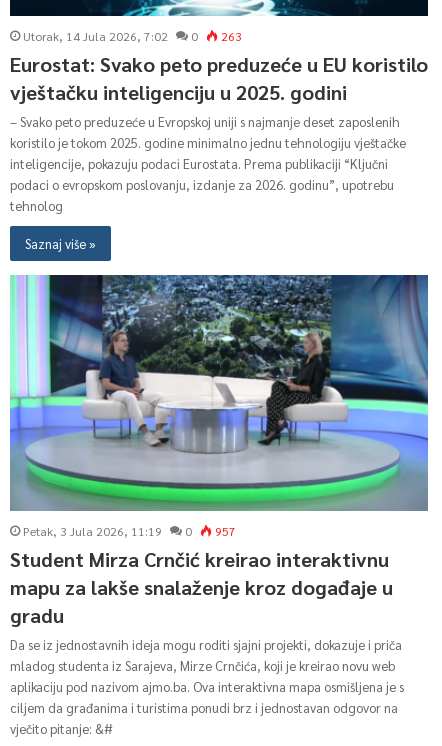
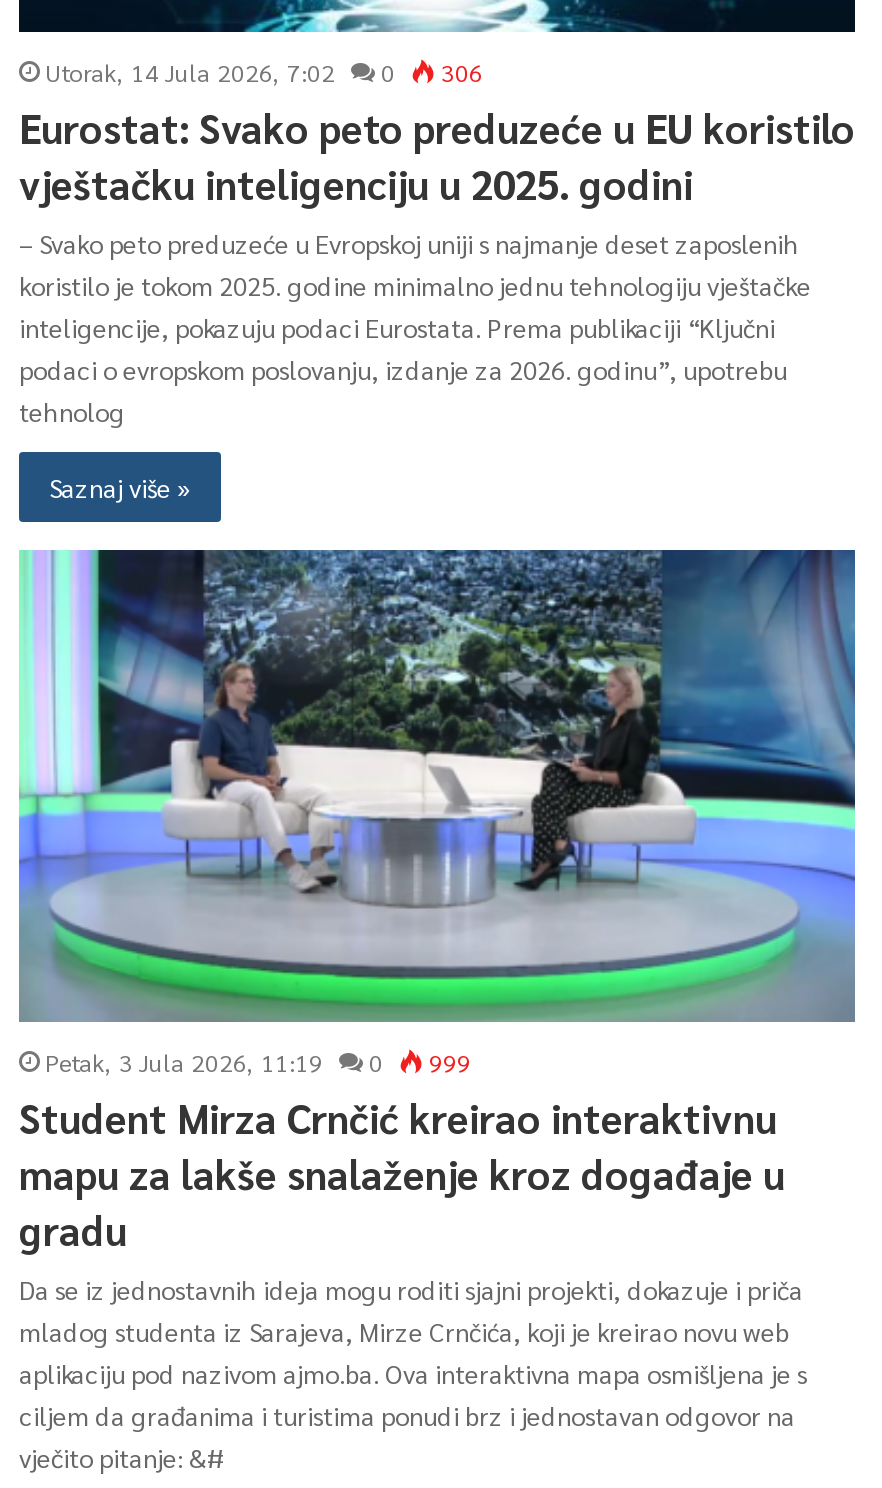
[23,28,242,44] Utorak, 14 Jula 2026, 7:02 0 263 -> [45,56,483,88] Utorak, 14 Jula 2026, 7:02 0 306
[23,523,236,539] Petak, 3 Jula 2026, 11:19 0 957 -> [45,1046,471,1078] Petak, 3 Jula 2026, 11:19 0 999

